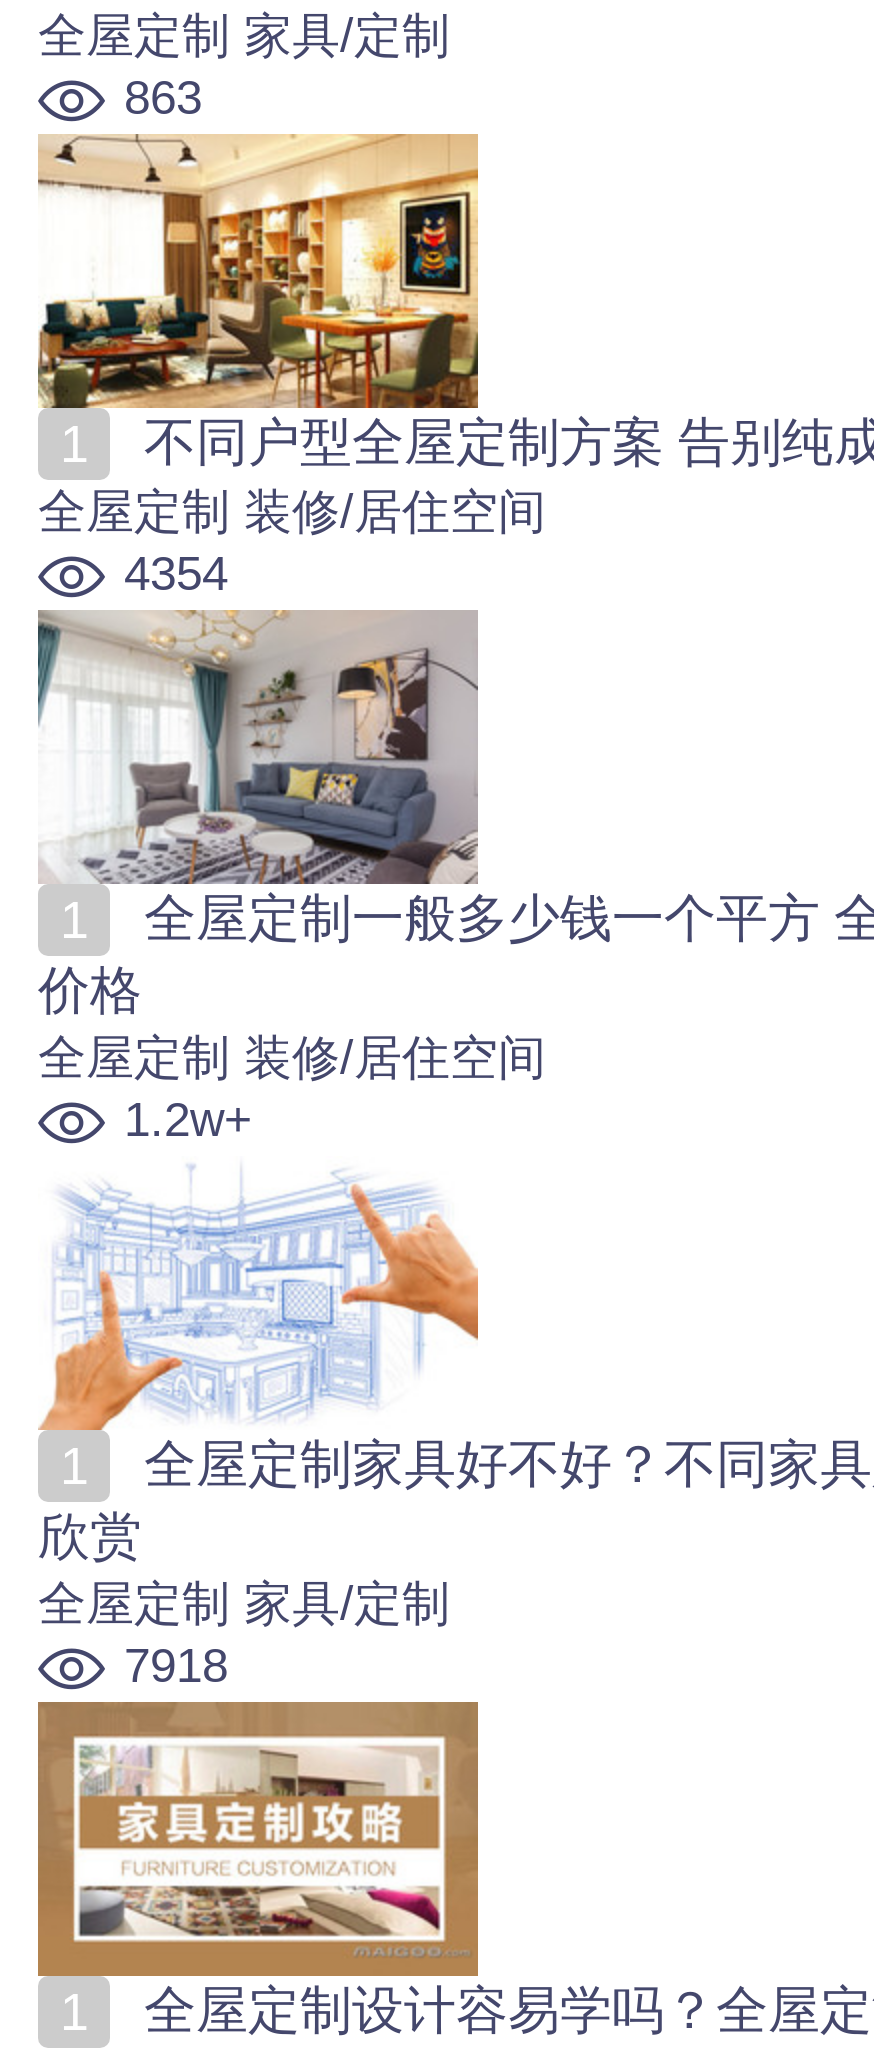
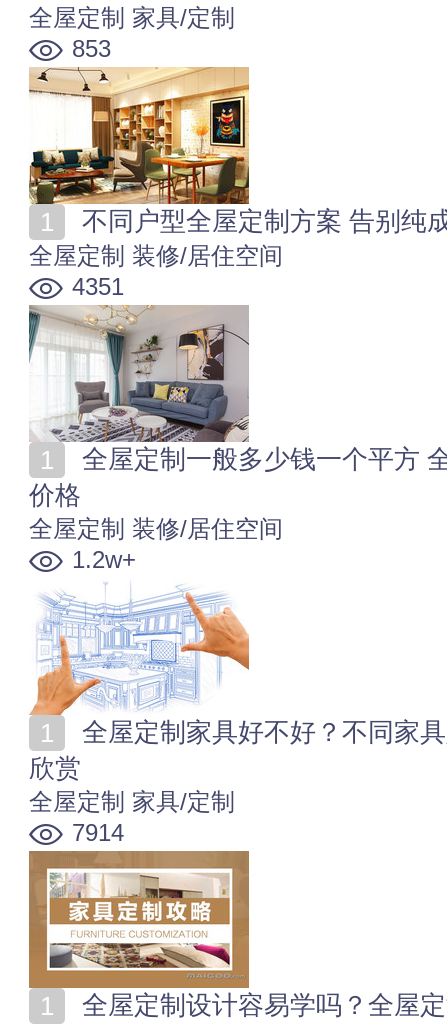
[110,69,202,123] 863 -> [65,35,111,62] 853
[110,546,228,600] 4354 -> [65,273,124,300] 4351
[110,1638,228,1692] 7918 -> [65,819,124,846] 7914

